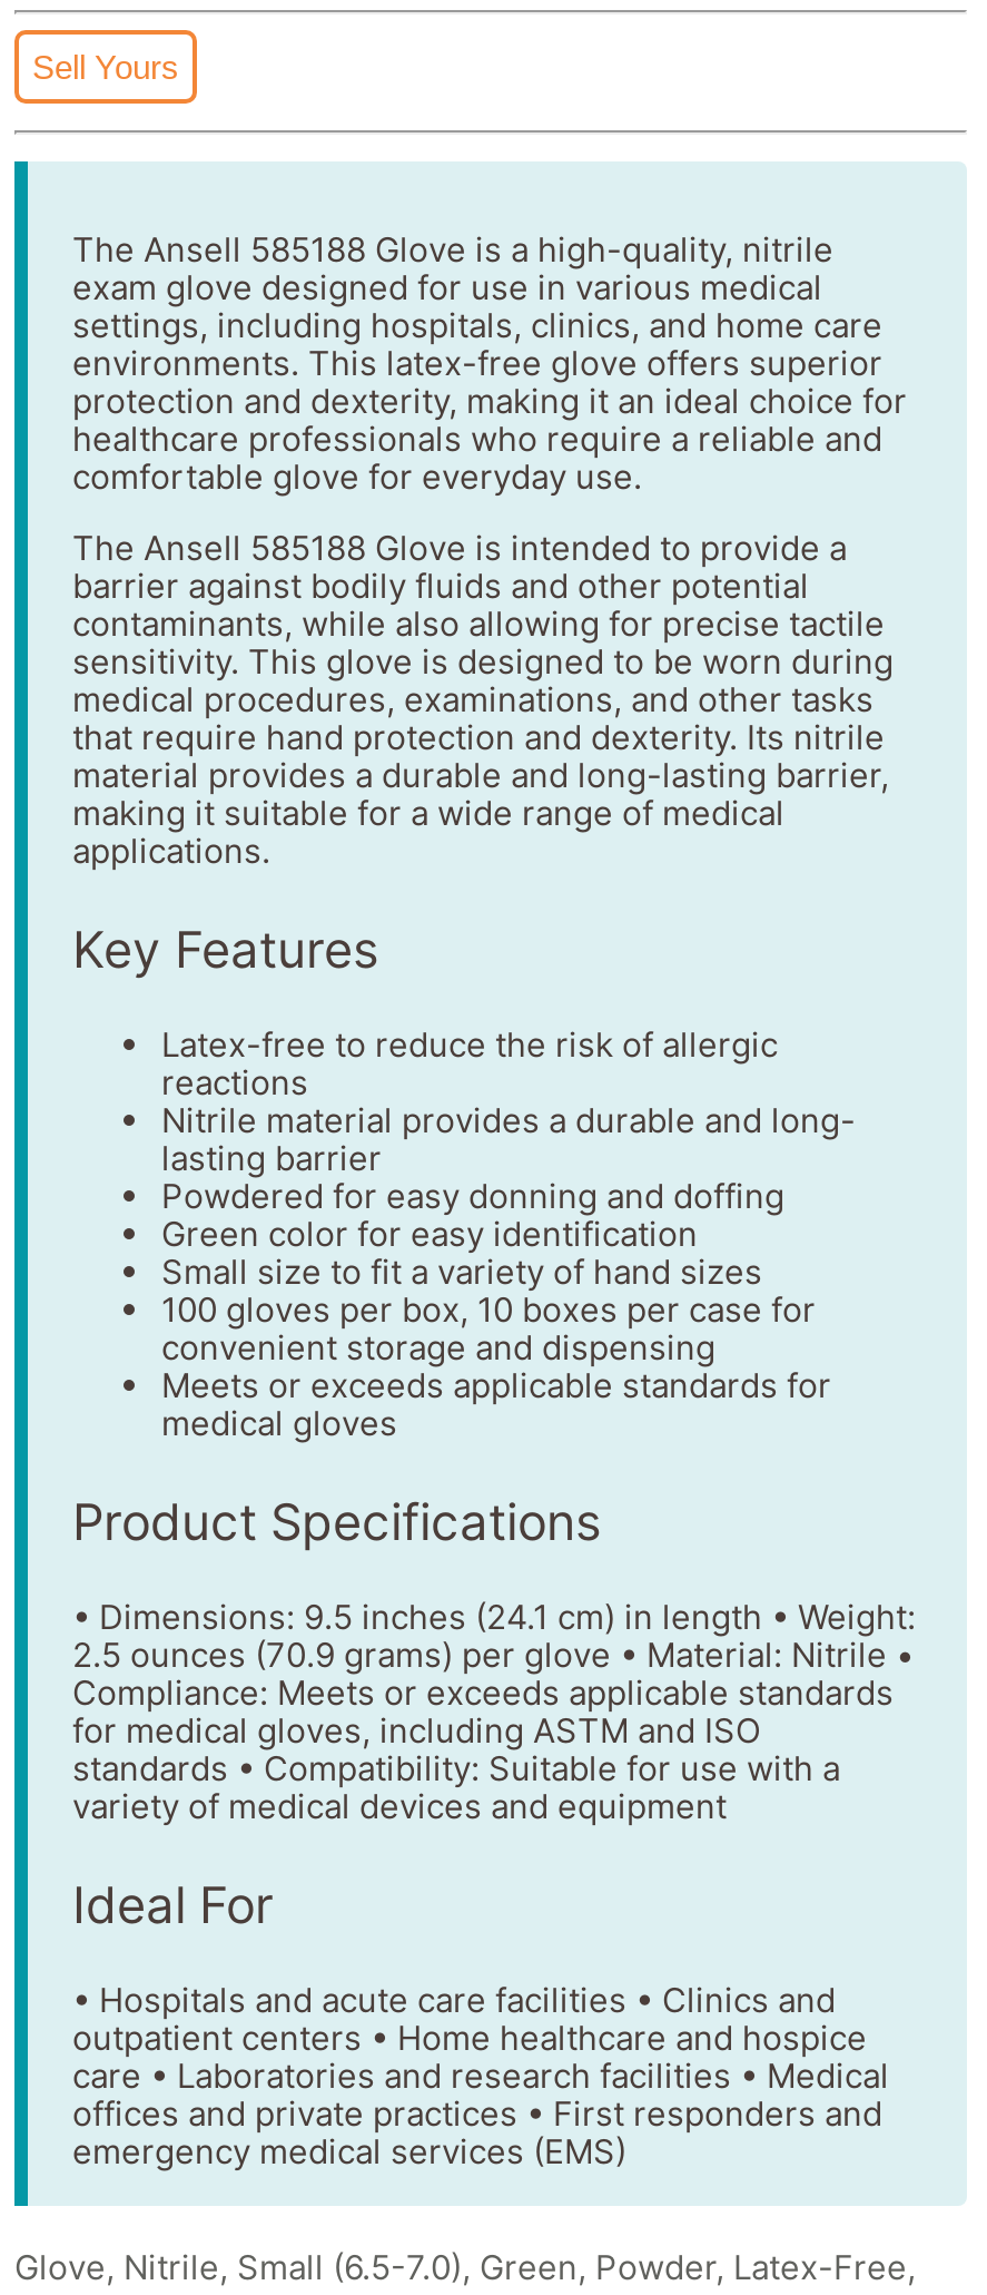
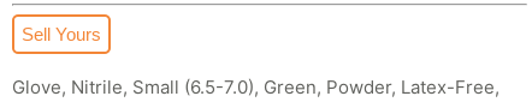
[12,159,967,2208] [image] | The Ansell 585188 Glove is a high-quality, nitrile | exam glove designed for use in various medical | settings, including hospitals, clinics, and home care | environments. This latex-free glove offers superior | protection and dexterity, making it an ideal choice for | healthcare professionals who require a reliable and | comfortable glove for everyday use. | The Ansell 585188 Glove is intended to provide a | barrier against bodily fluids and other potential | contaminants, while also allowing for precise tactile | sensitivity. This glove is designed to be worn during | medical procedures, examinations, and other tasks | that require hand protection and dexterity. Its nitrile | material provides a durable and long-lasting barrier, | making it suitable for a wide range of medical | applications. | Key Features | Latex-free to reduce the risk of allergic | reactions | Nitrile material provides a durable and long- | lasting barrier | Powdered for easy donning and doffing | Green color for easy identification | Small size to fit a variety of hand sizes | 100 gloves per box, 10 boxes per case for | convenient storage and dispensing | Meets or exceeds applicable standards for | medical gloves | Product Specifications | • Dimensions: 9.5 inches (24.1 cm) in length • Weight: | 2.5 ounces (70.9 grams) per glove • Material: Nitrile • | Compliance: Meets or exceeds applicable standards | for medical gloves, including ASTM and ISO | standards • Compatibility: Suitable for use with a | variety of medical devices and equipment | Ideal For | • Hospitals and acute care facilities • Clinics and | outpatient centers • Home healthcare and hospice | care • Laboratories and research facilities • Medical | offices and private practices • First responders and | emergency medical services (EMS) -> none

